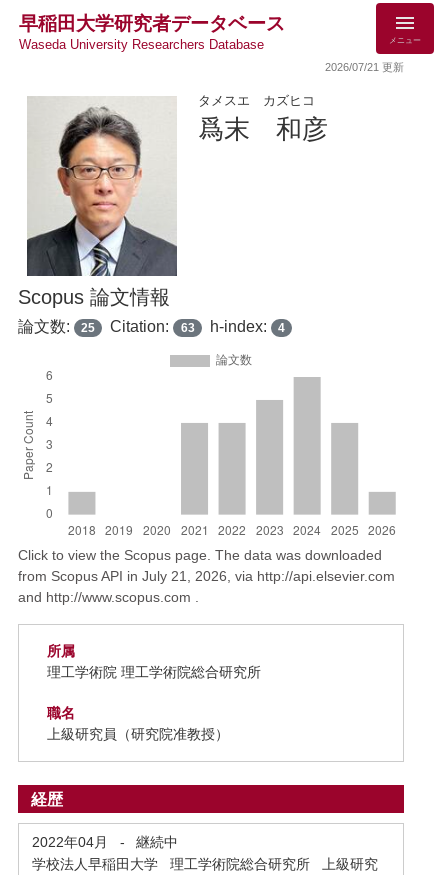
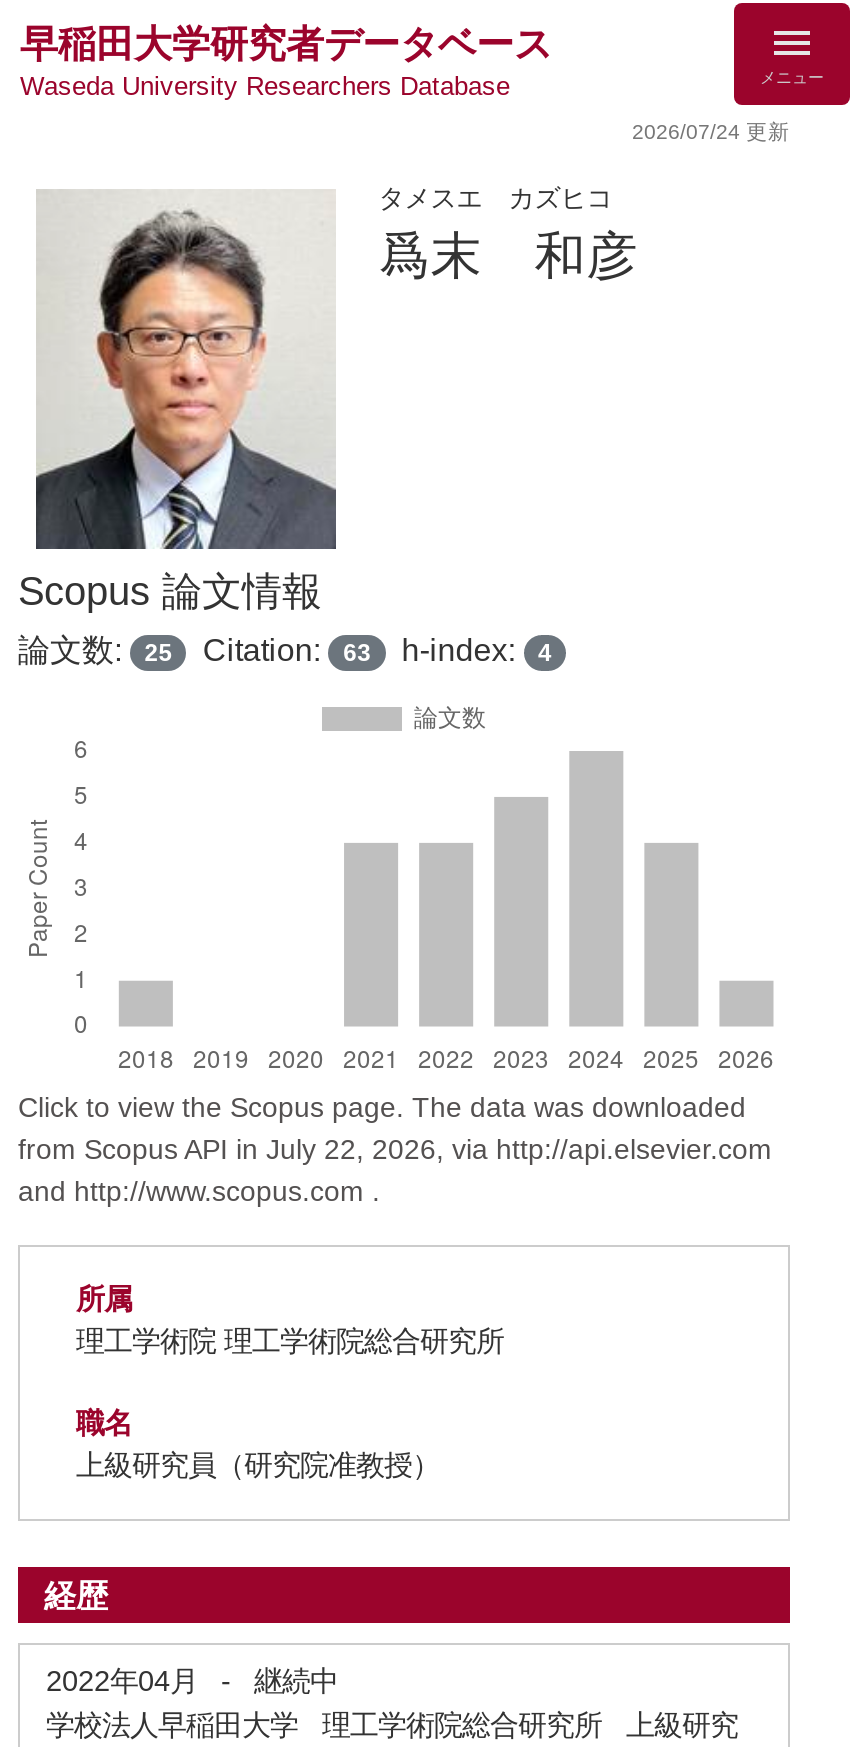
[325,61,404,73] 2026/07/21 更新 -> [632,119,790,143] 2026/07/24 更新
[18,568,395,584] from Scopus API in July 21, 2026, via http://api.elsevier.com -> [18,1133,772,1165] from Scopus API in July 22, 2026, via http://api.elsevier.com

